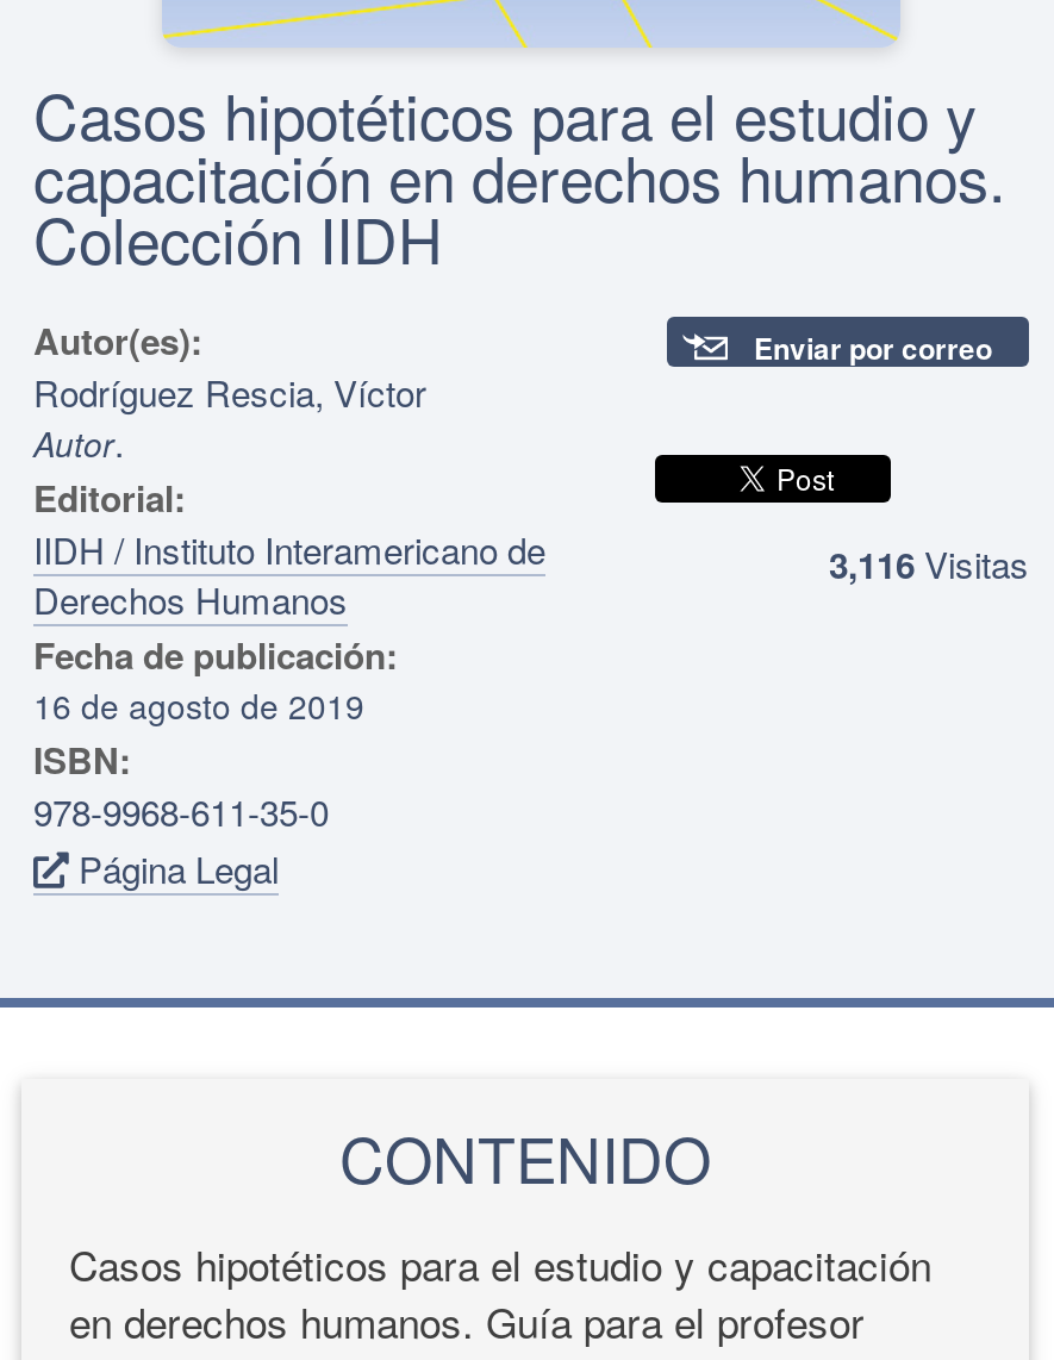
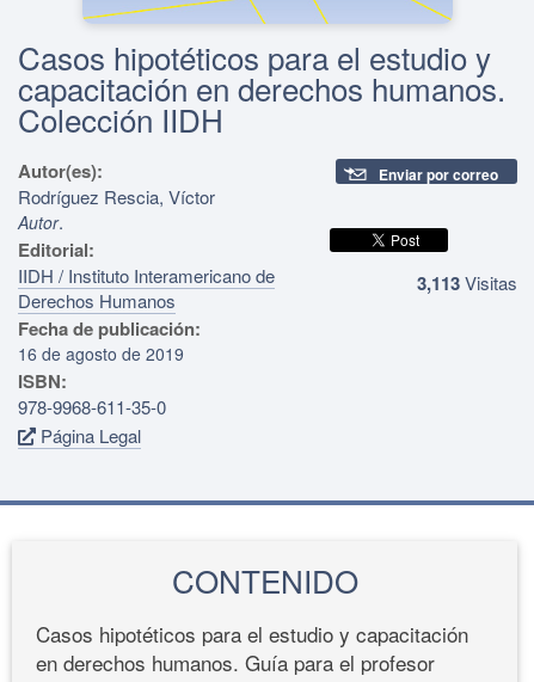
[829,537,1029,589] 3,116 Visitas -> [417,269,517,296] 3,113 Visitas

